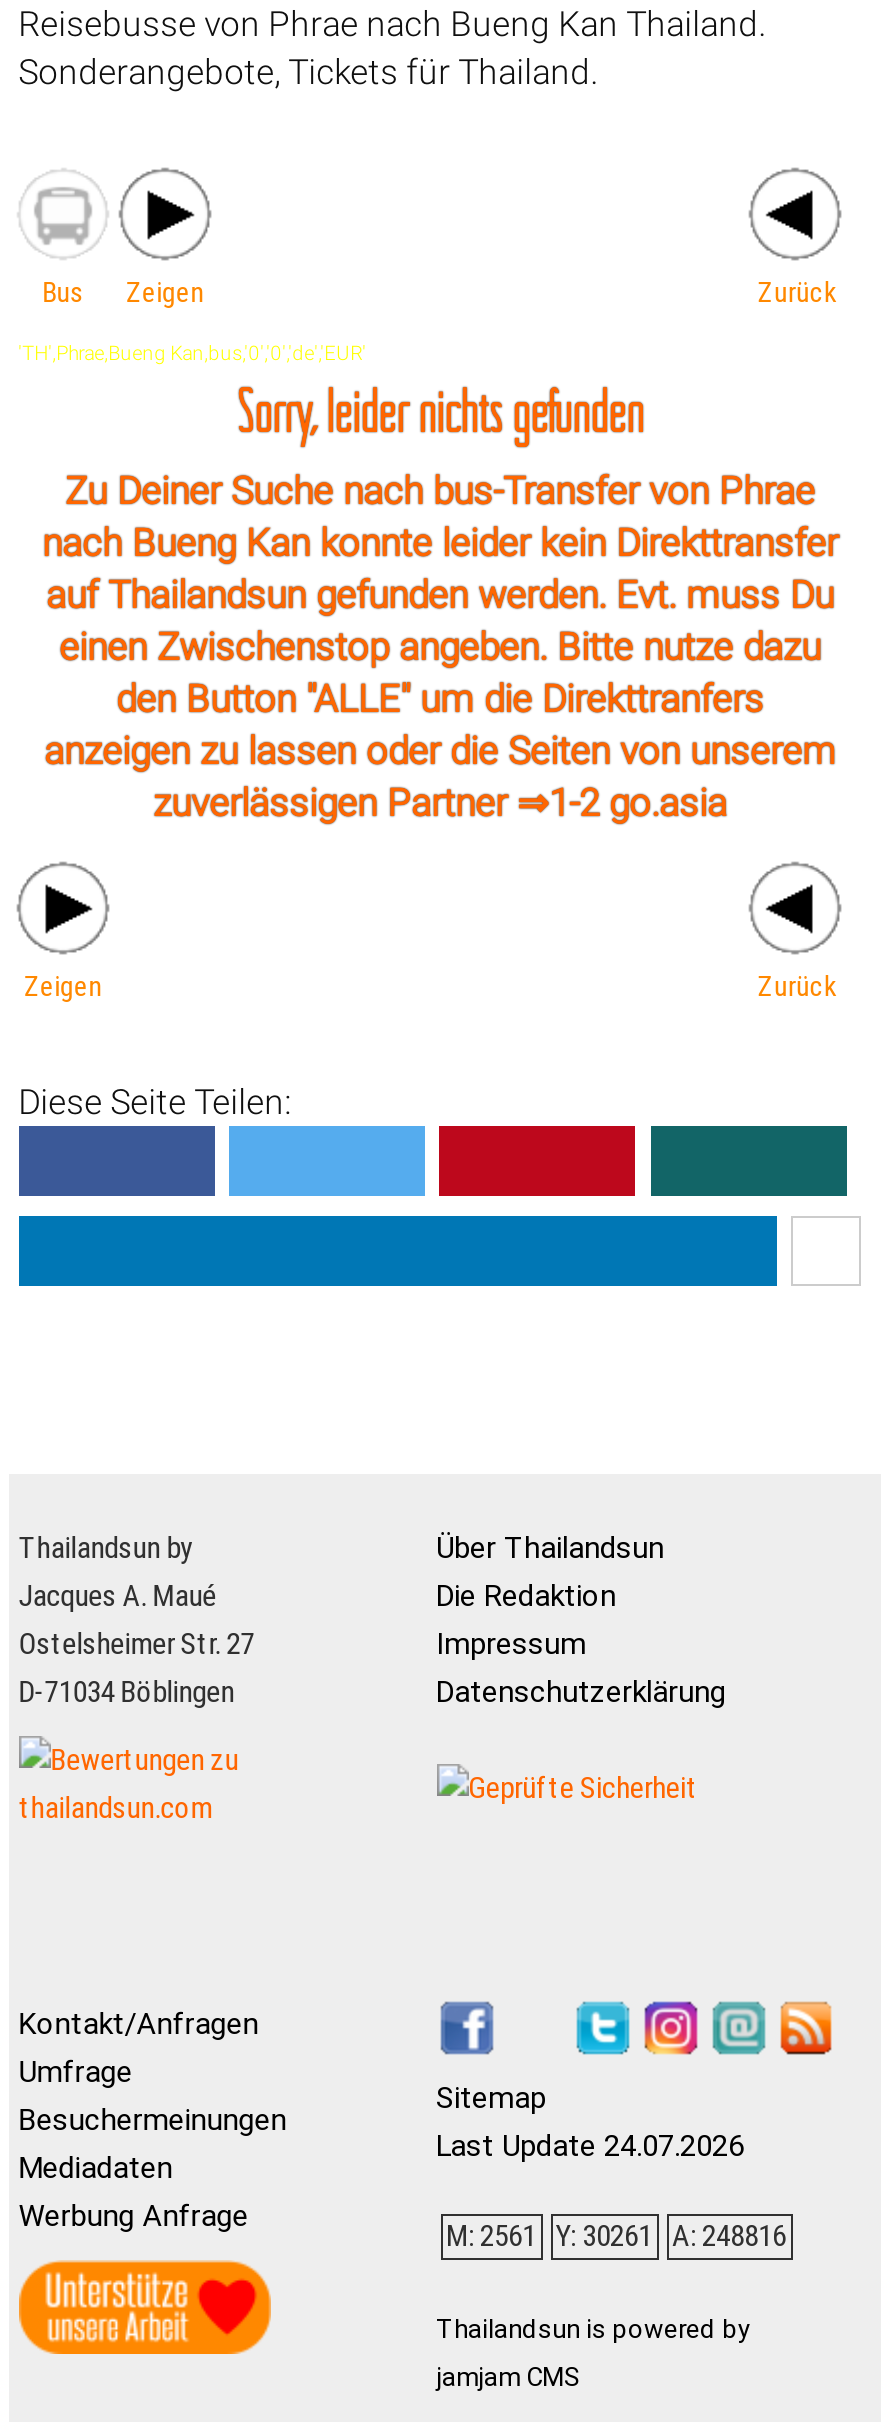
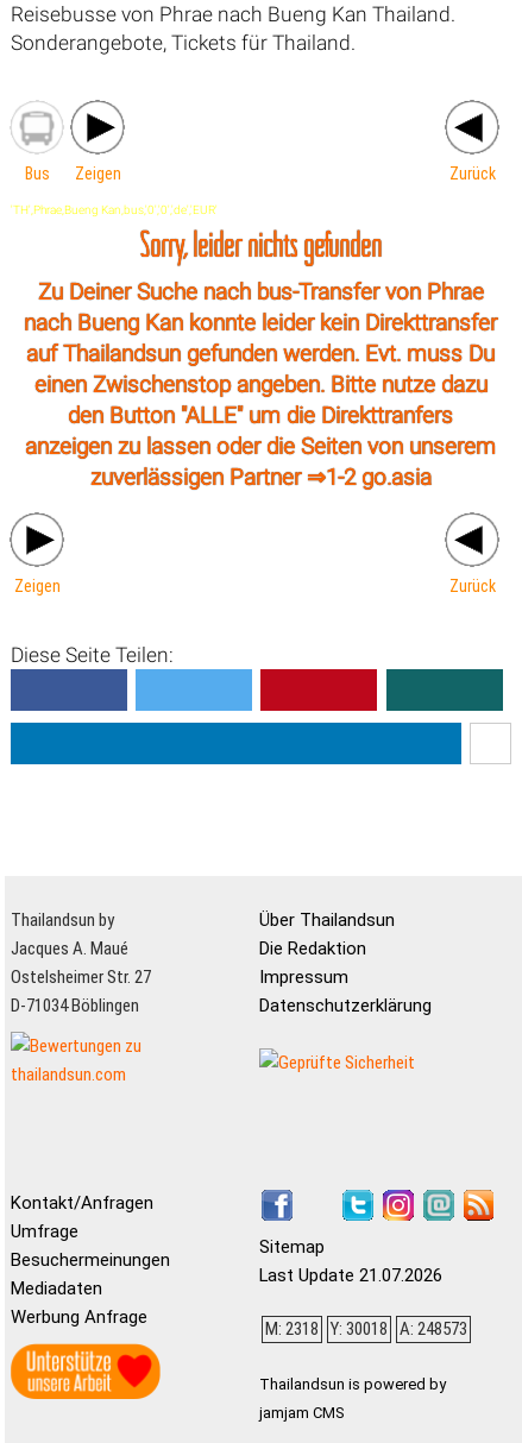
[436,2129,744,2165] Last Update 24.07.2026 -> [259,1265,442,1287] Last Update 21.07.2026
[446,2219,786,2255] M: 2561 Y: 30261 A: 248816 -> [265,1319,467,1340] M: 2318 Y: 30018 A: 248573

